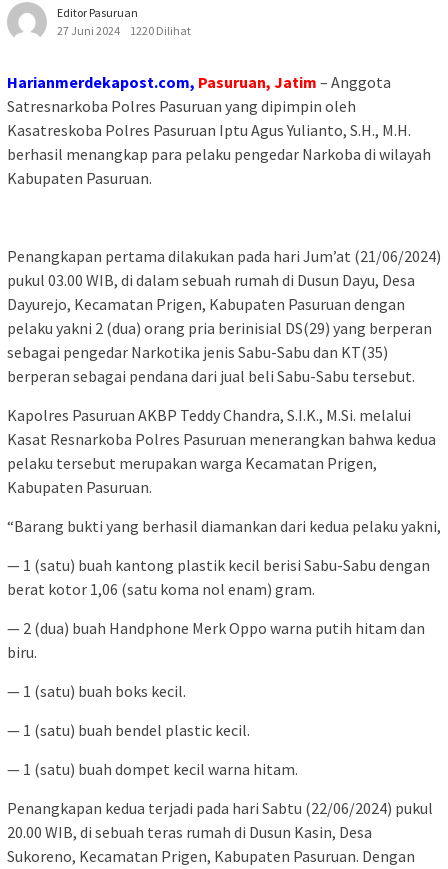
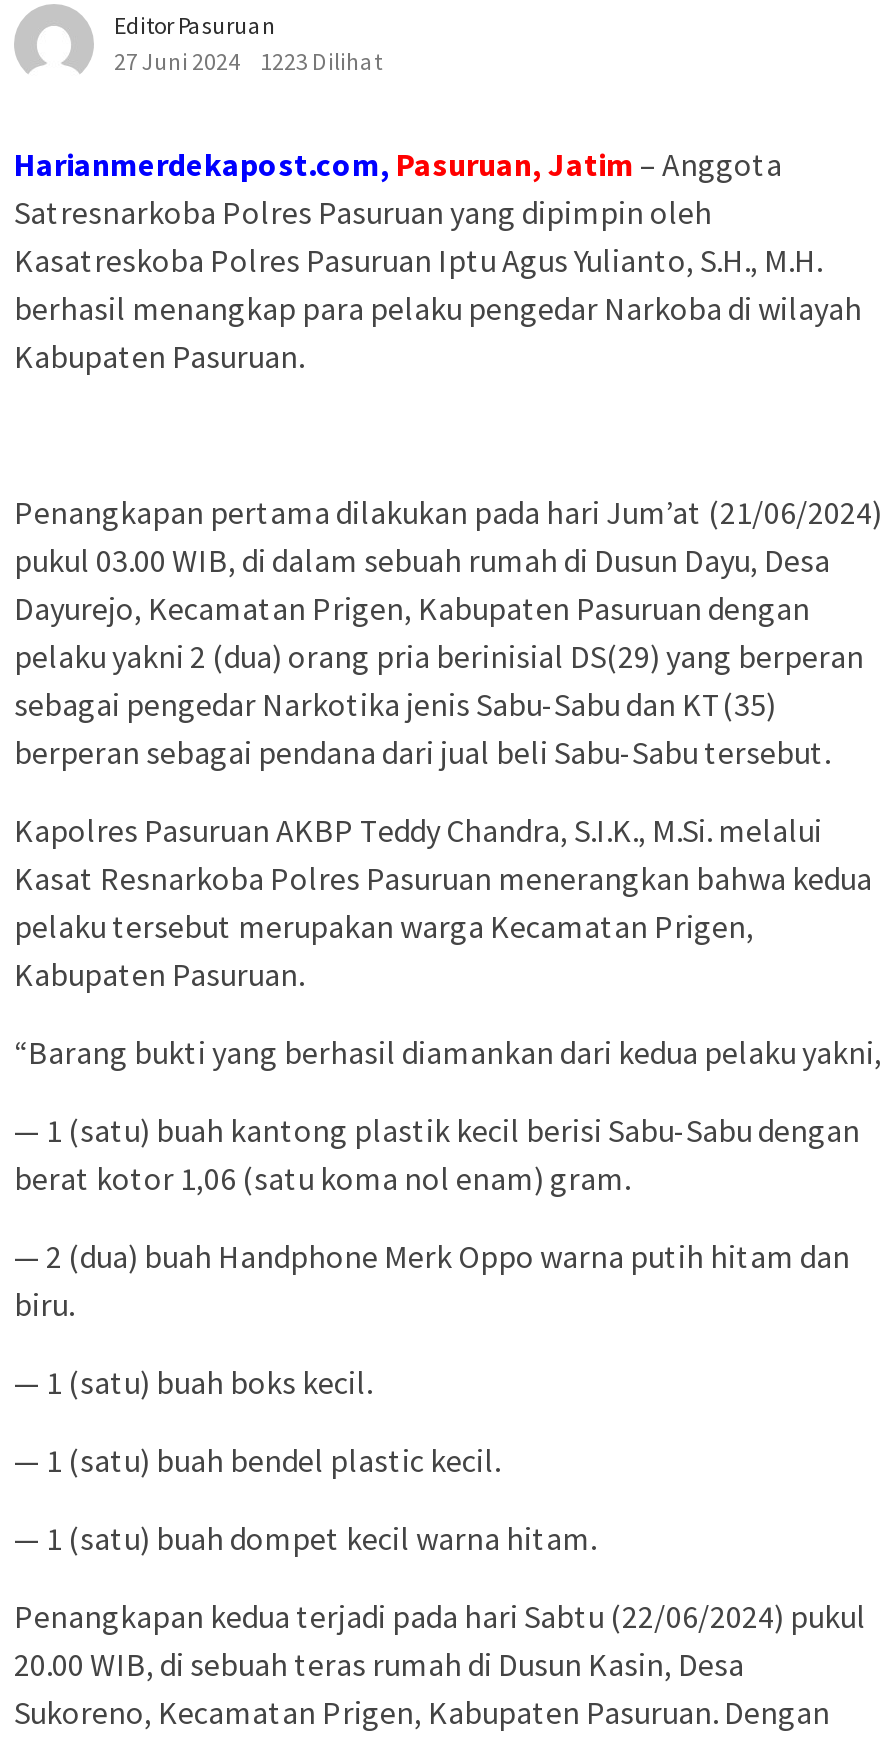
[57,23,191,38] 27 Juni 2024 1220 Dilihat -> [114,47,382,77] 27 Juni 2024 1223 Dilihat

